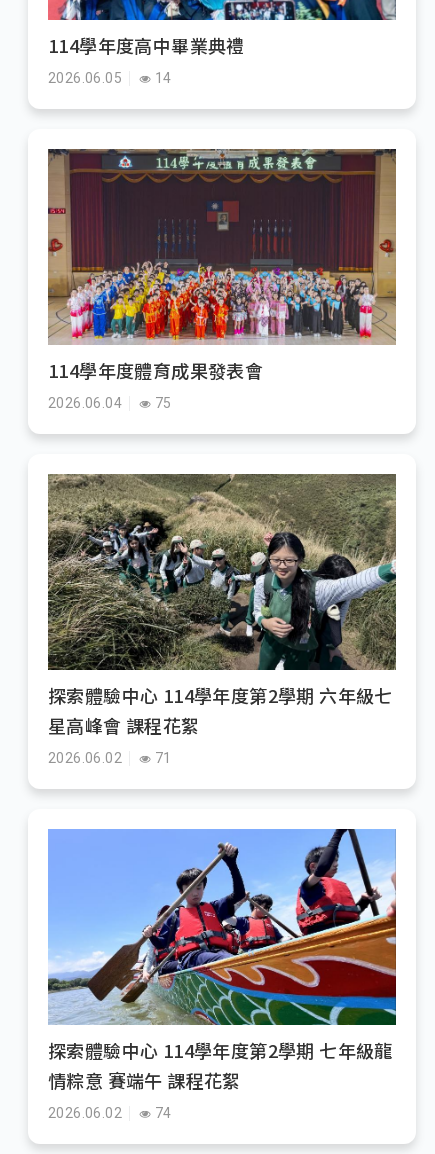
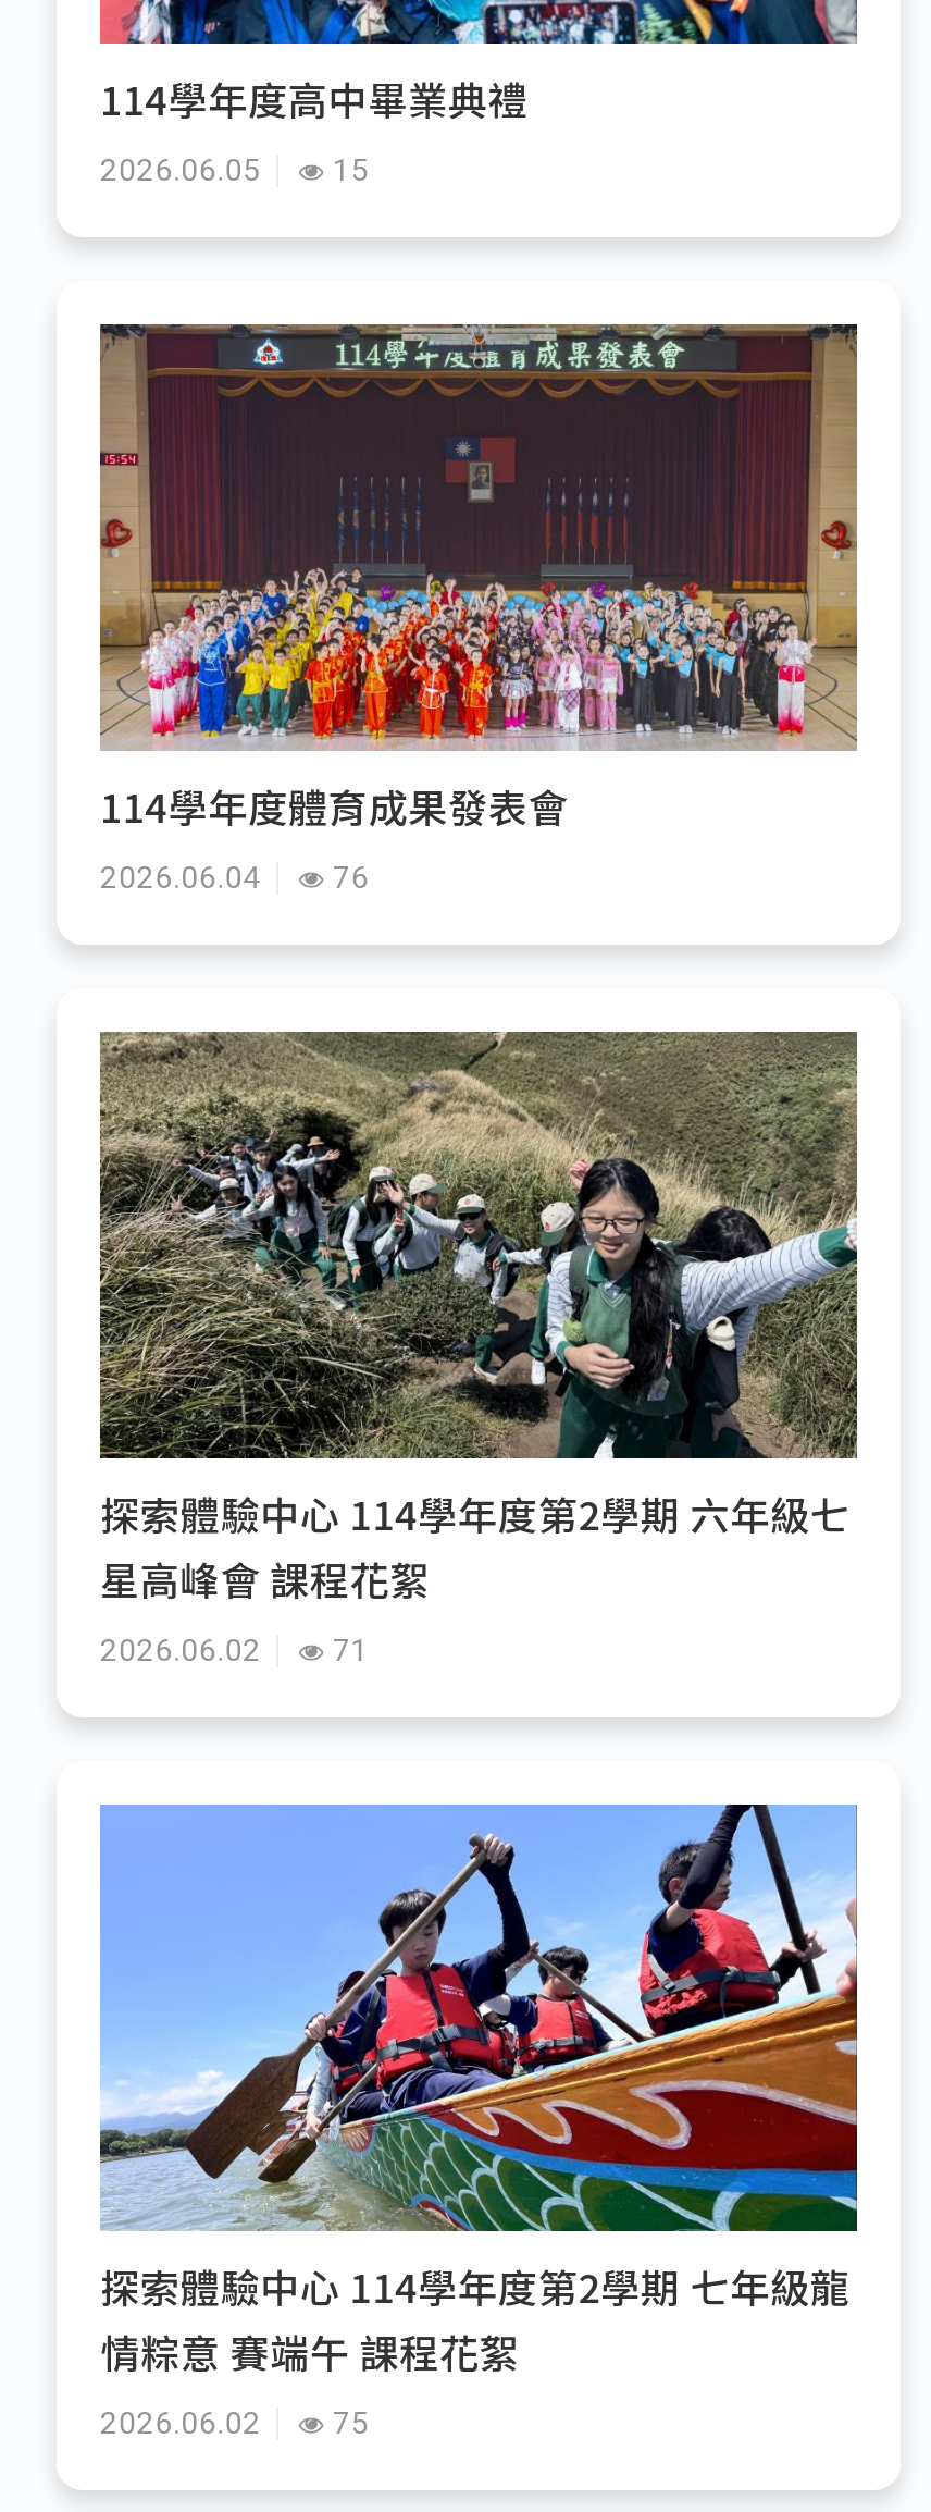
[155,70,172,86] 14 -> [333,153,369,188] 15
[155,395,172,411] 75 -> [333,860,369,895] 76
[155,1105,172,1121] 74 -> [333,2406,369,2441] 75

